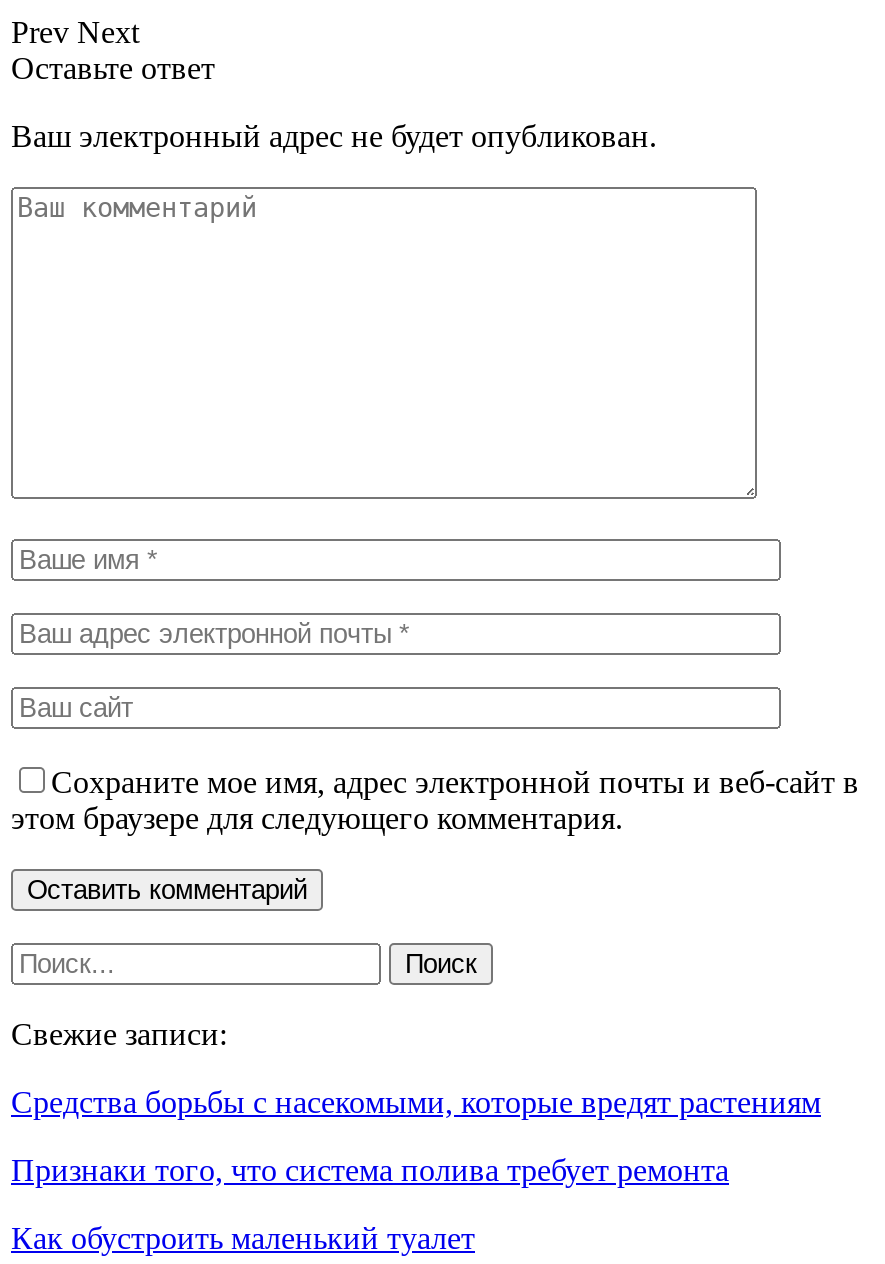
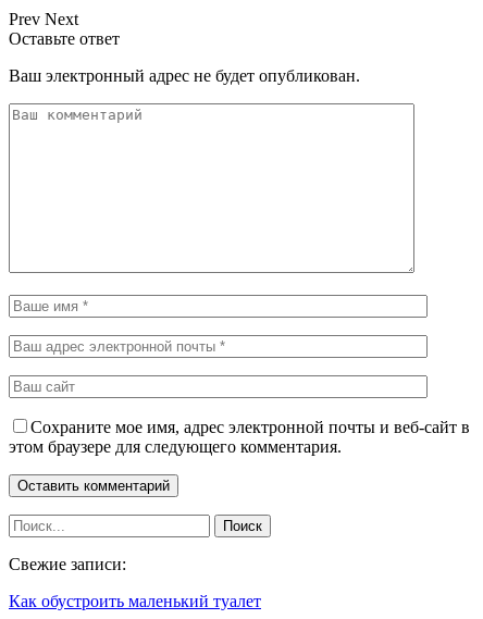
[11,1084,821,1186] Средства борьбы с насекомыми, которые вредят растениям | Признаки того, что система полива требует ремонта -> none

